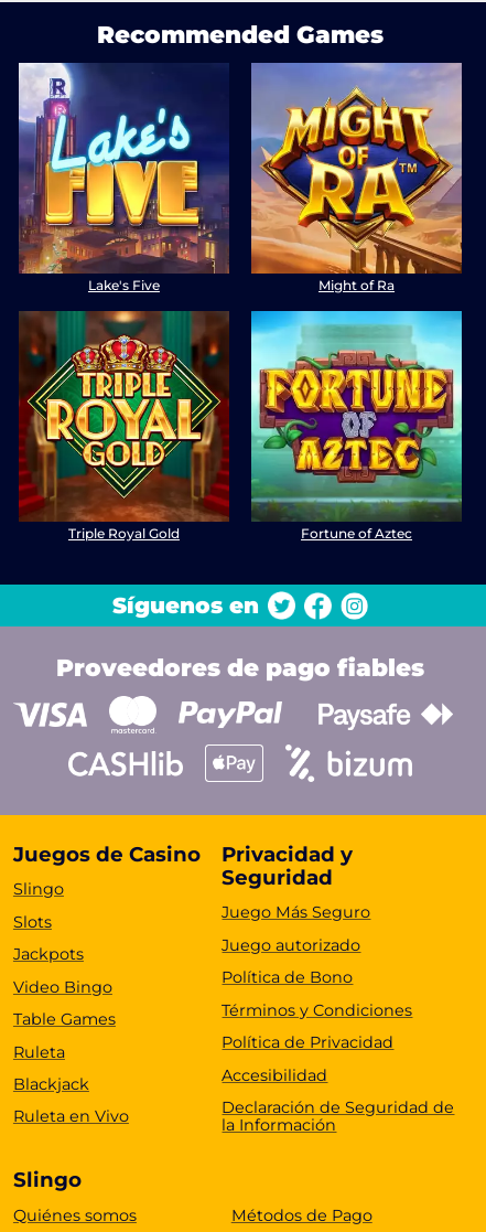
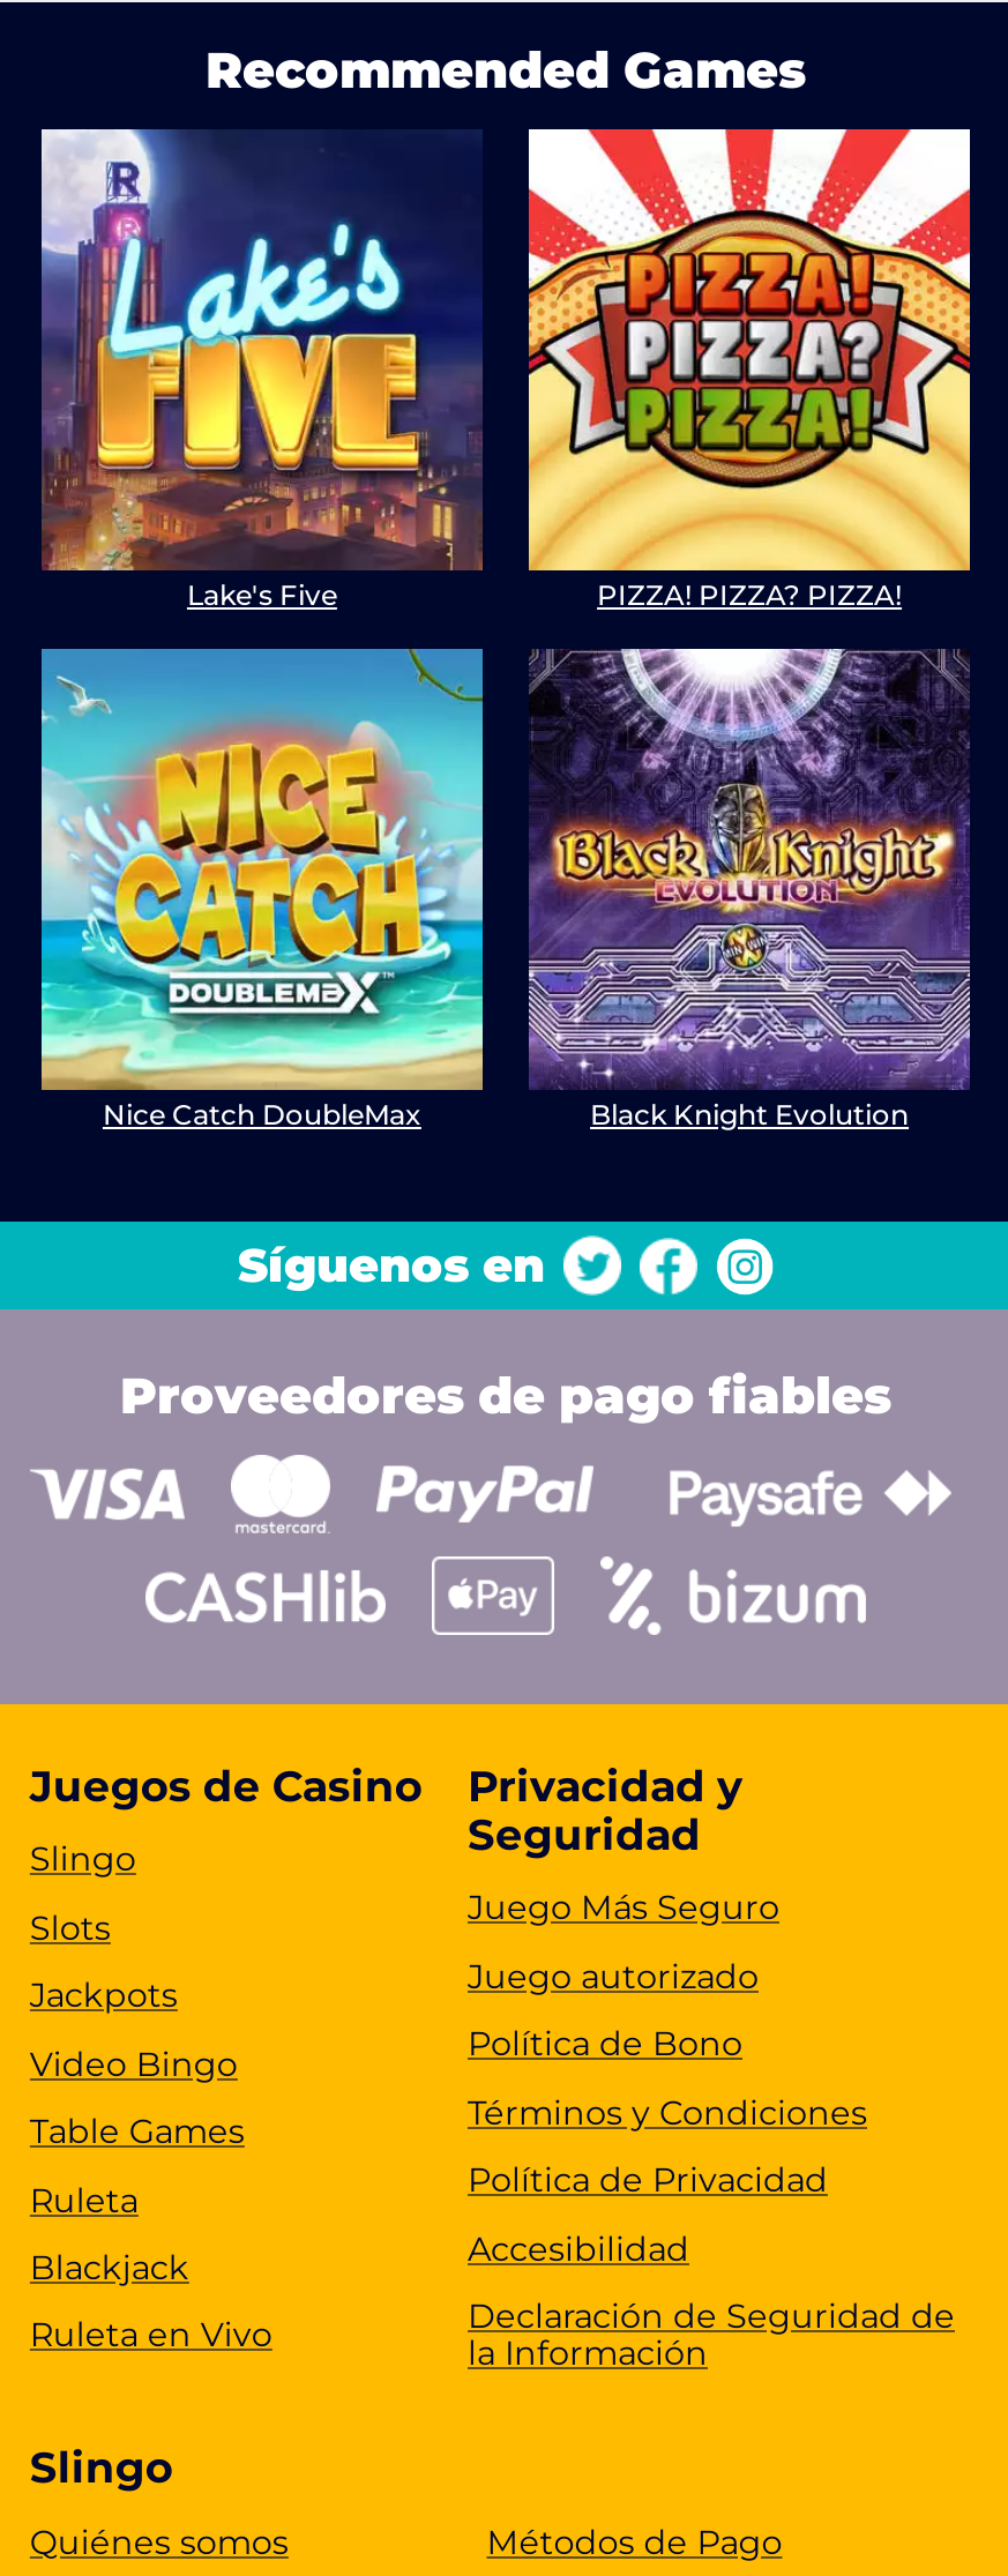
[250,62,463,293] [image] | Might of Ra -> [527,127,972,612] [image] | PIZZA! PIZZA? PIZZA!
[18,310,412,542] [image] | Triple Royal Gold | Fortune of Aztec -> [39,647,909,1132] [image] | Nice Catch DoubleMax | Black Knight Evolution
[250,310,463,522] [image] -> [527,647,972,1090] [image]

